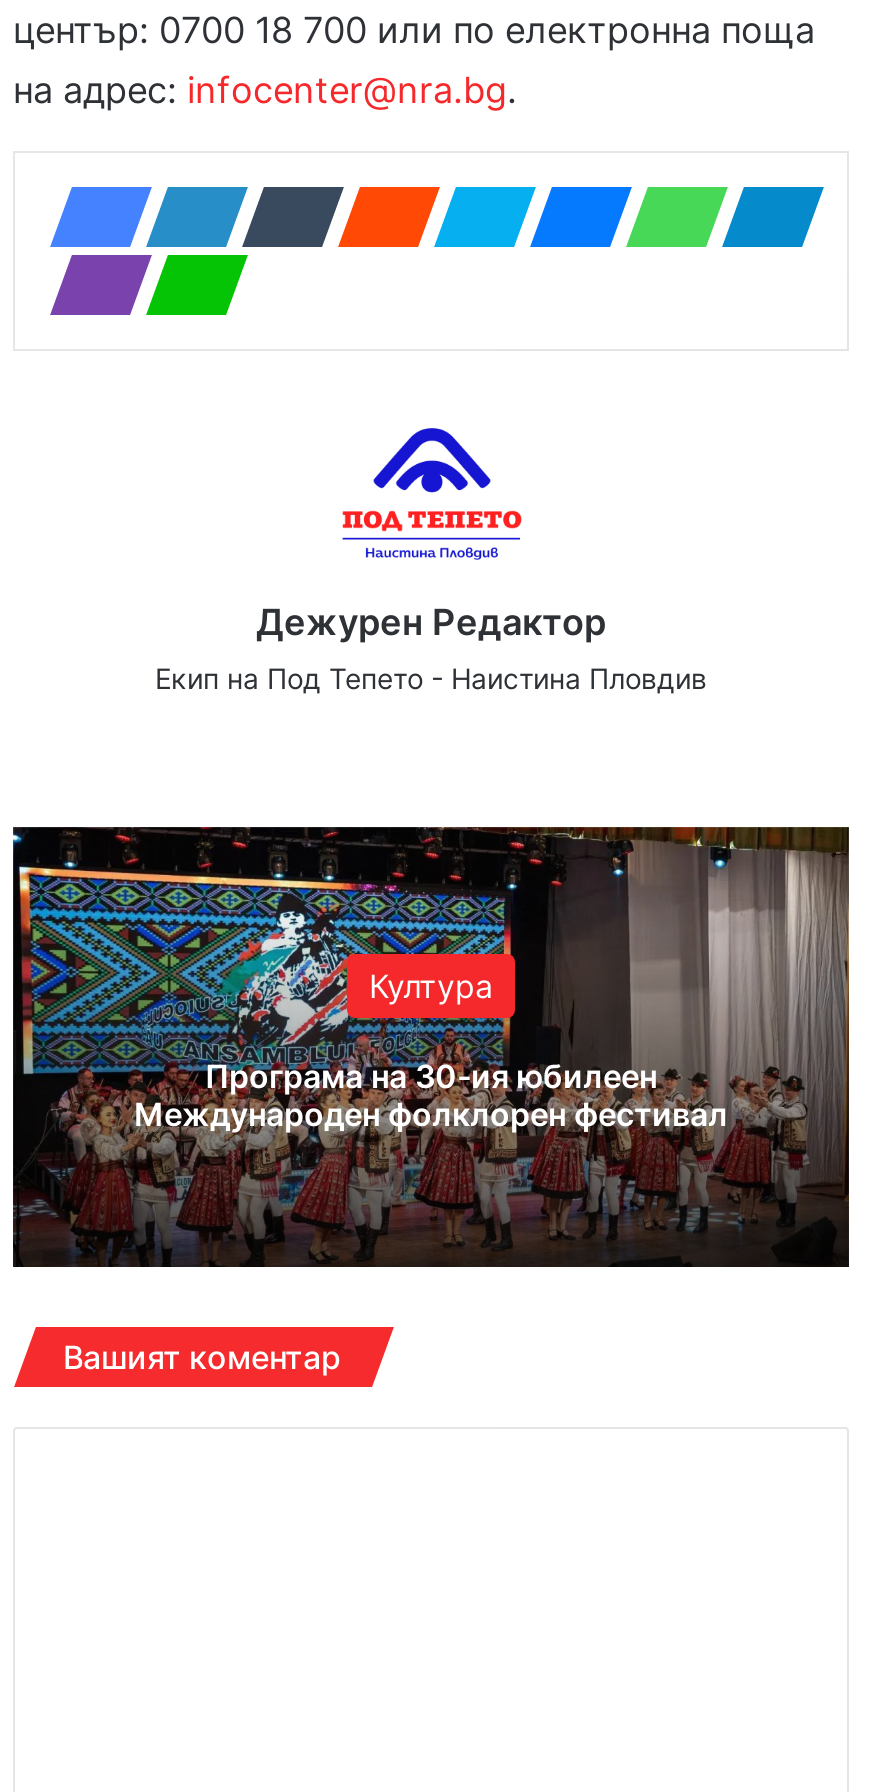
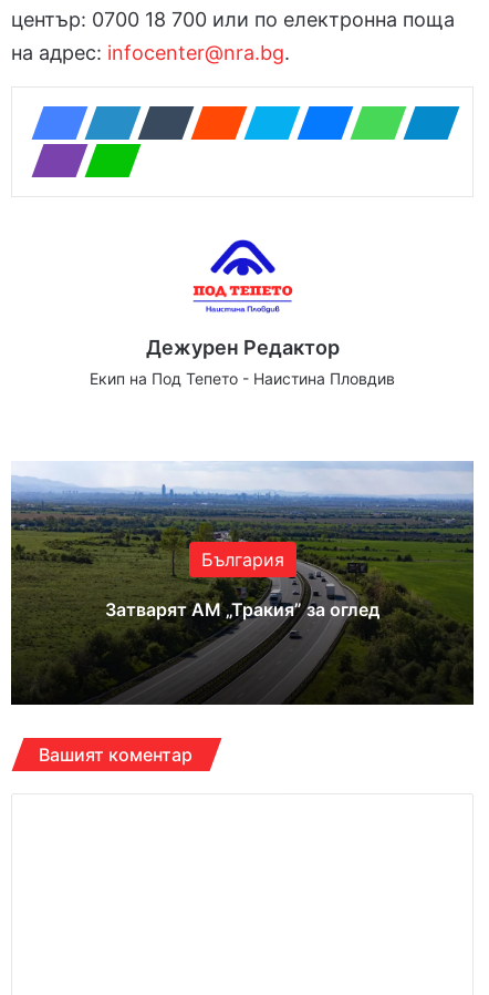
[11,825,851,1265] [image] | Култура -> [10,461,475,702] [image] | България
[134,1056,728,1134] Програма на 30-ия юбилеен | Международен фолклорен фестивал -> [105,598,379,620] Затварят АМ „Тракия” за оглед

